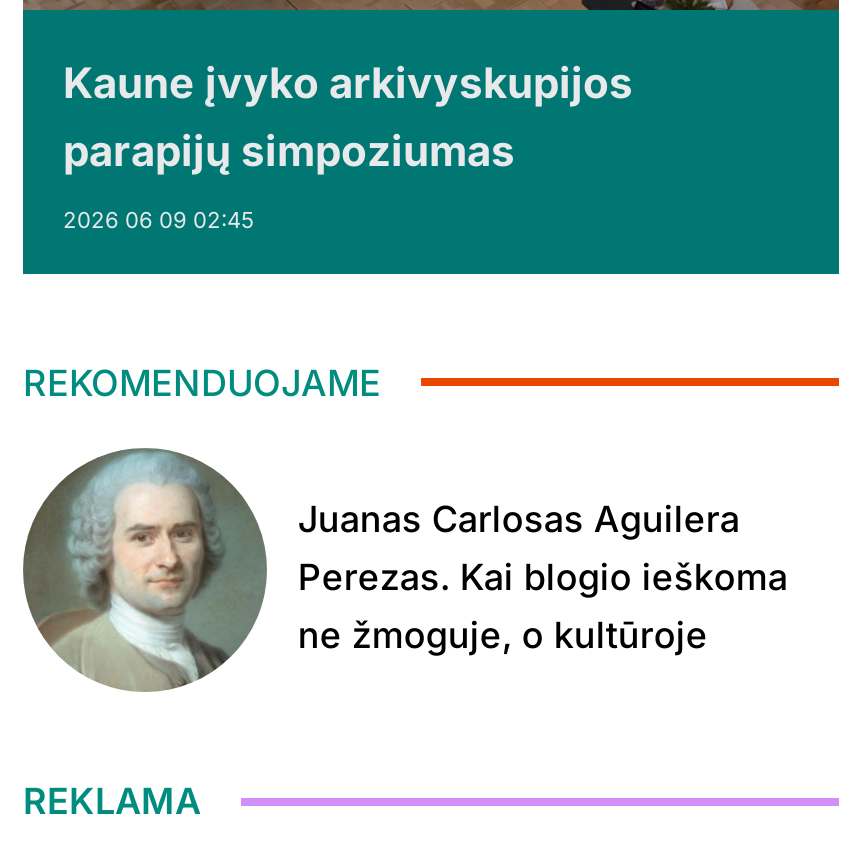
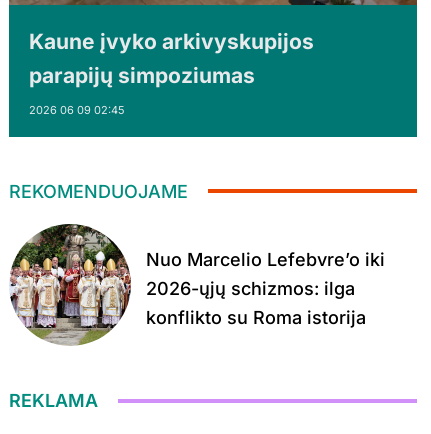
[21,448,788,690] [image] | Juanas Carlosas Aguilera | Perezas. Kai blogio ieškoma | ne žmoguje, o kultūroje -> [9,224,385,344] [image] | Nuo Marcelio Lefebvre’o iki | 2026-ųjų schizmos: ilga | konflikto su Roma istorija

